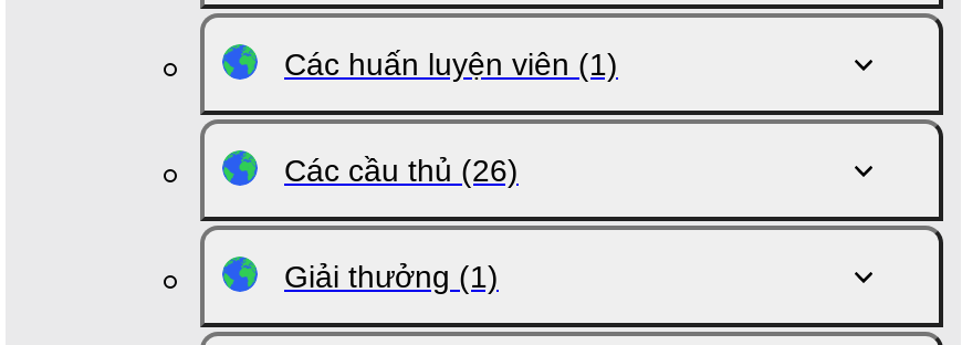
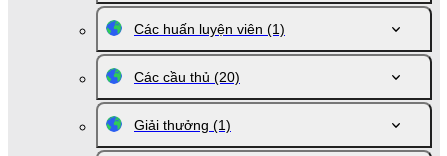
[284,153,519,188] Các cầu thủ (26) -> [134,69,240,85] Các cầu thủ (20)

